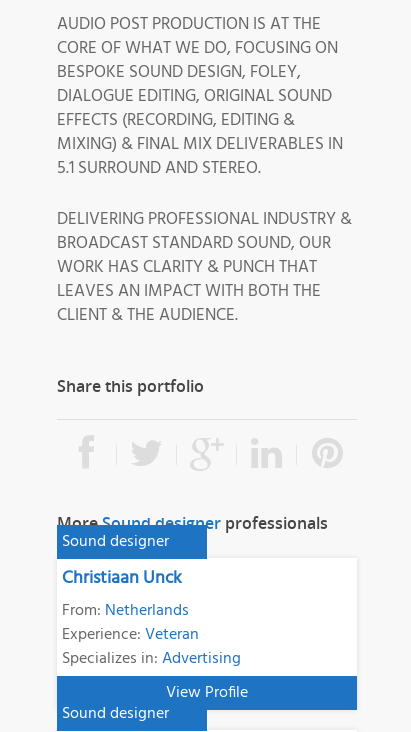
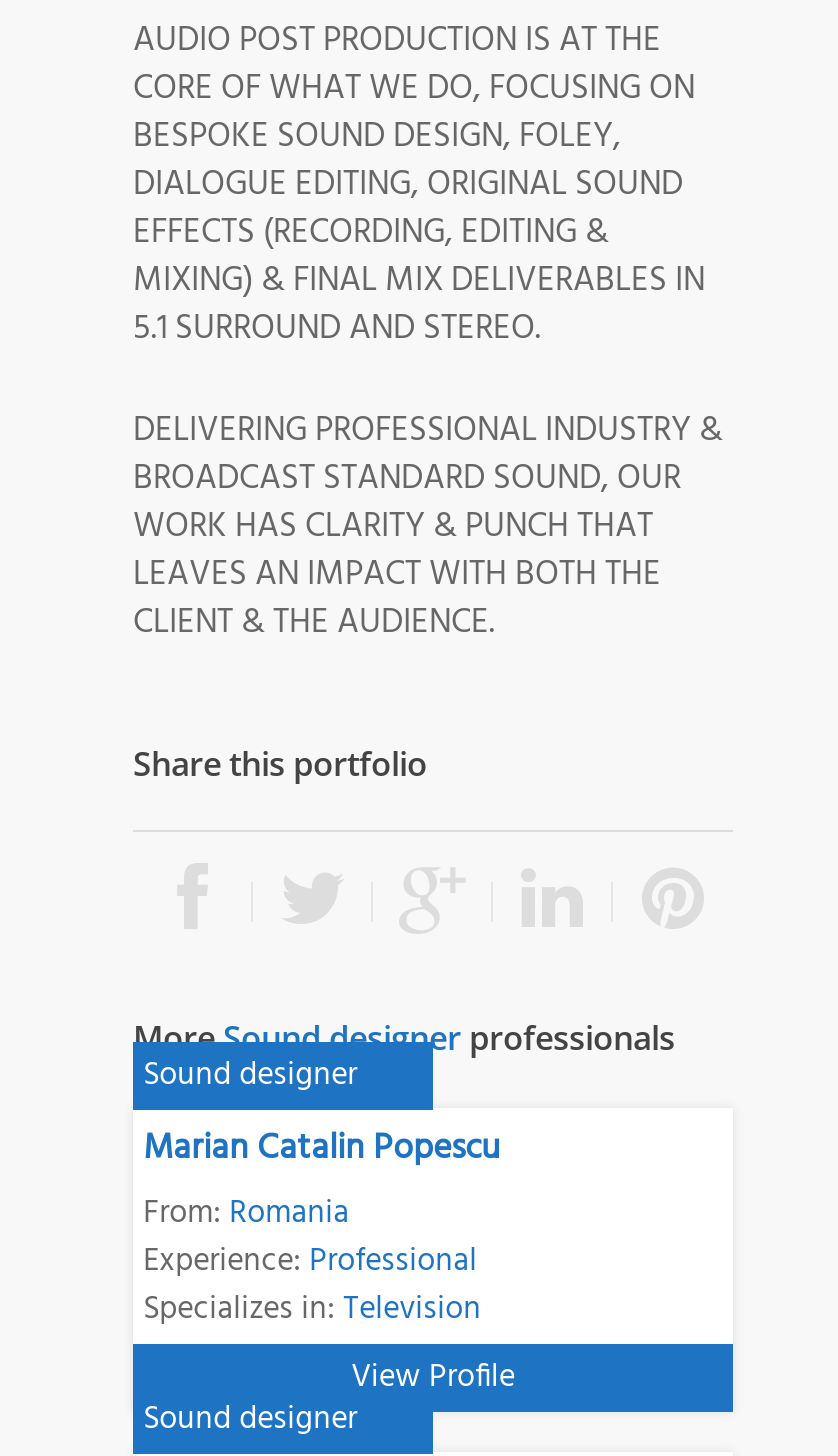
[62,564,241,672] Christiaan Unck | From: Netherlands | Experience: Veteran | Specializes in: Advertising -> [143,1121,501,1337] Marian Catalin Popescu | From: Romania | Experience: Professional | Specializes in: Television

